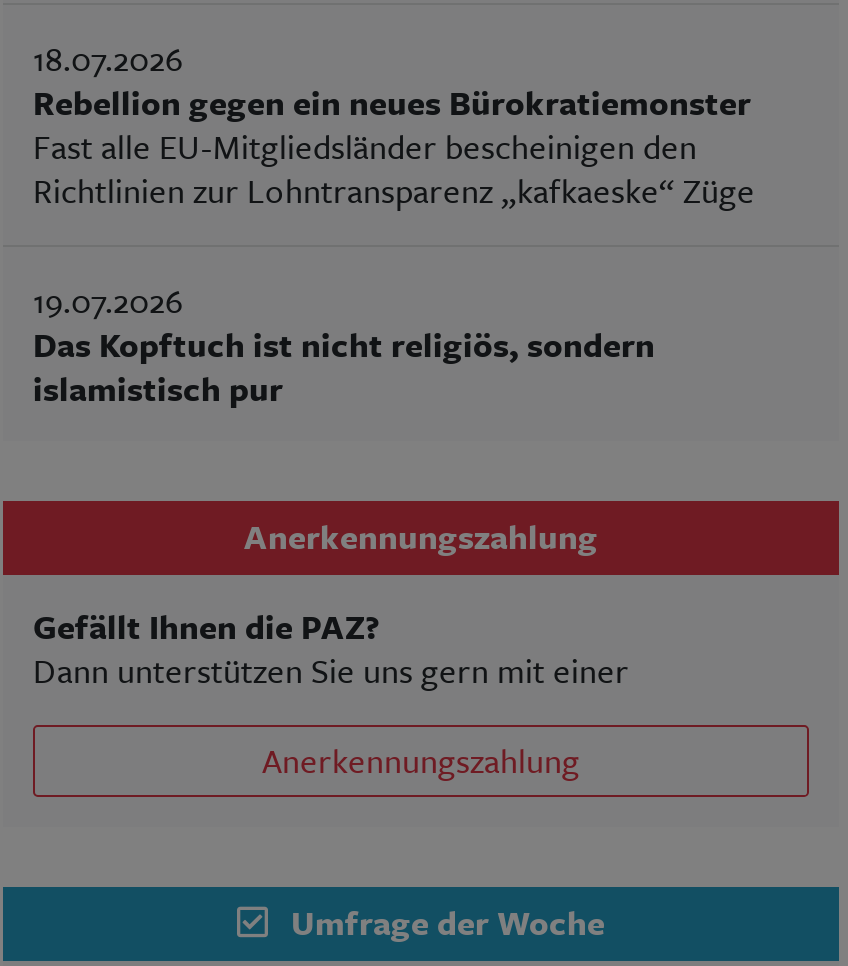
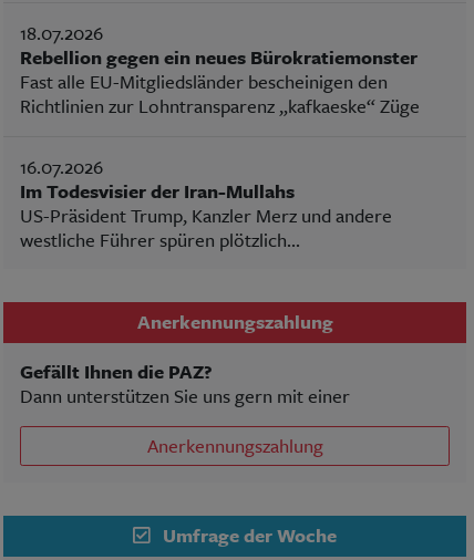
[33,274,655,412] 19.07.2026 | Das Kopftuch ist nicht religiös, sondern | islamistisch pur -> [20,152,392,253] 16.07.2026 | Im Todesvisier der Iran-Mullahs | US-Präsident Trump, Kanzler Merz und andere | westliche Führer spüren plötzlich...

